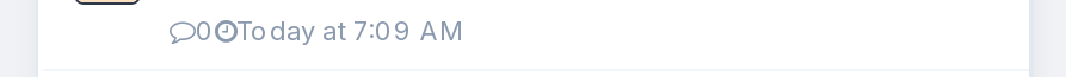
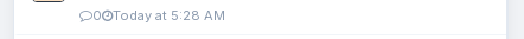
[196,14,463,47] 0 Today at 7:09 AM -> [92,7,225,24] 0 Today at 5:28 AM

